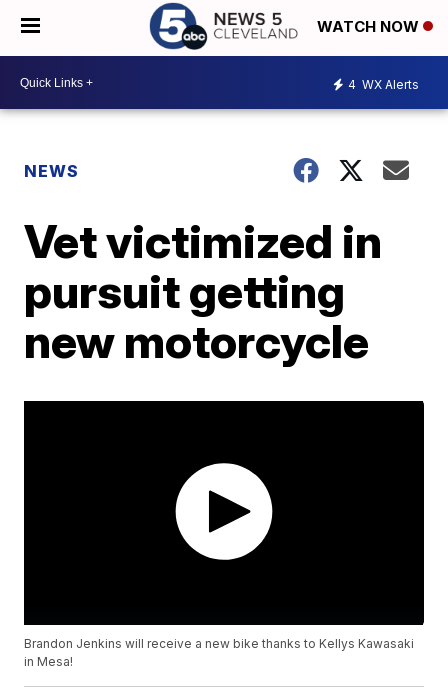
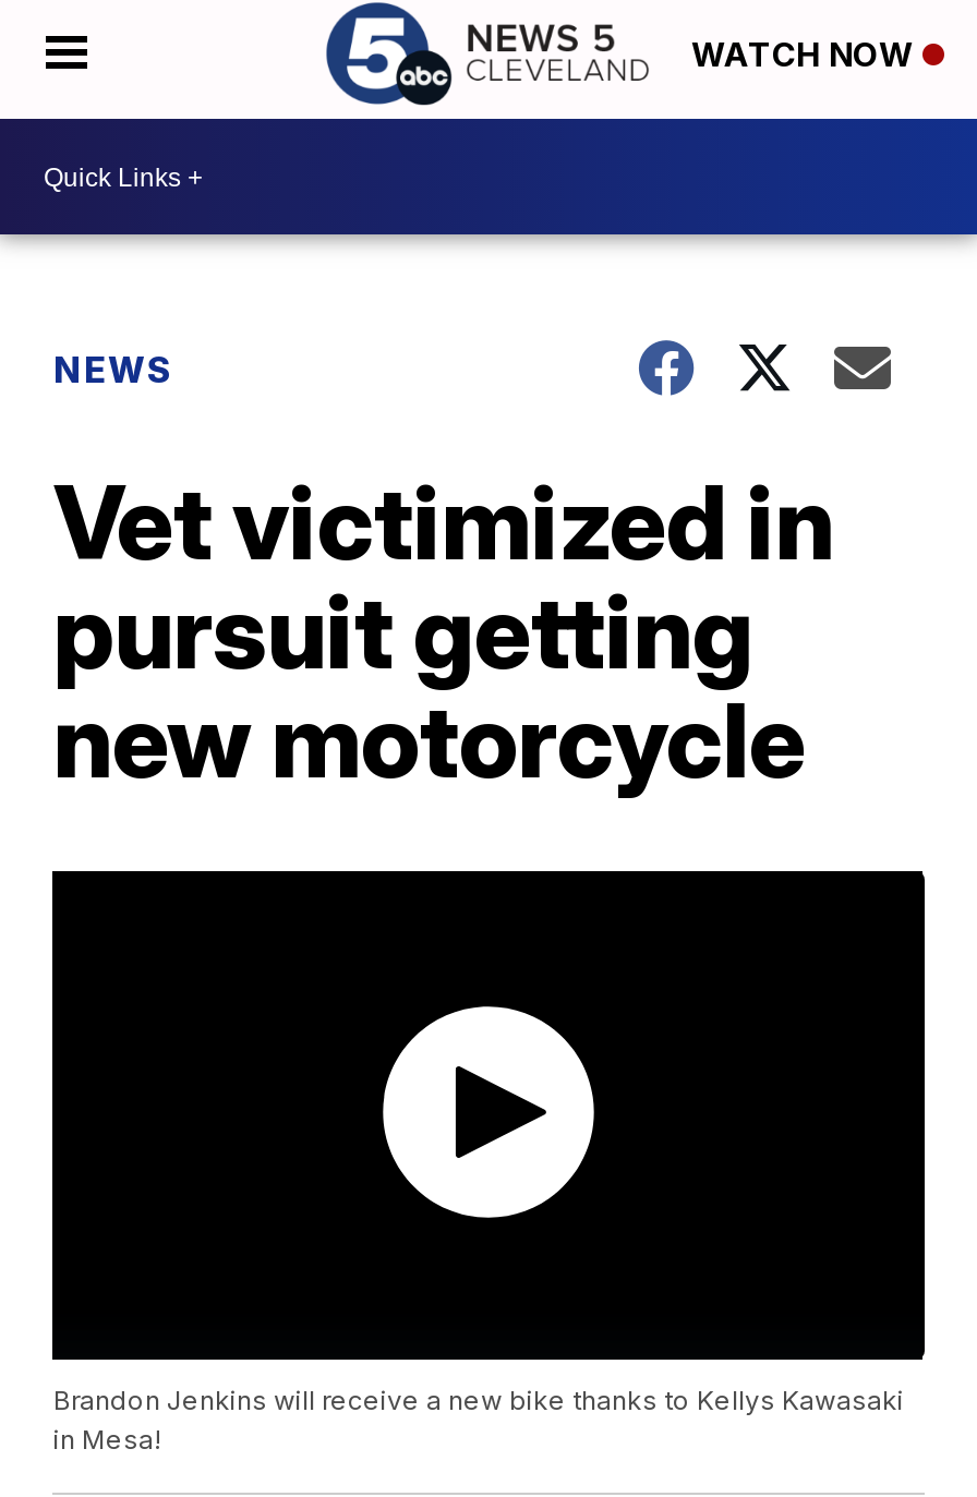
[348,76,419,91] 4 WX Alerts -> none

